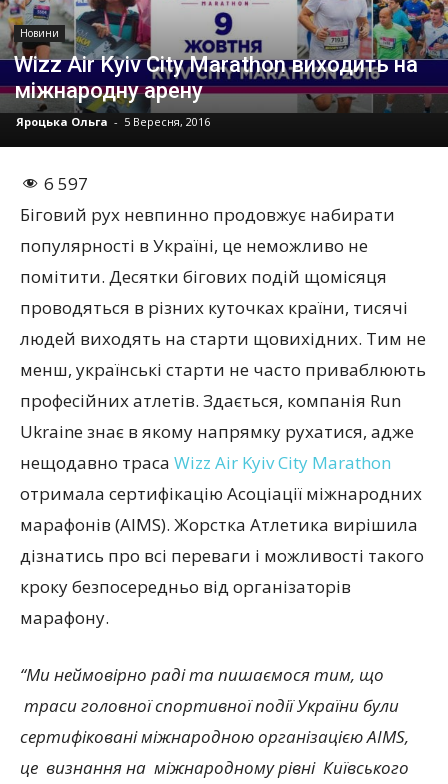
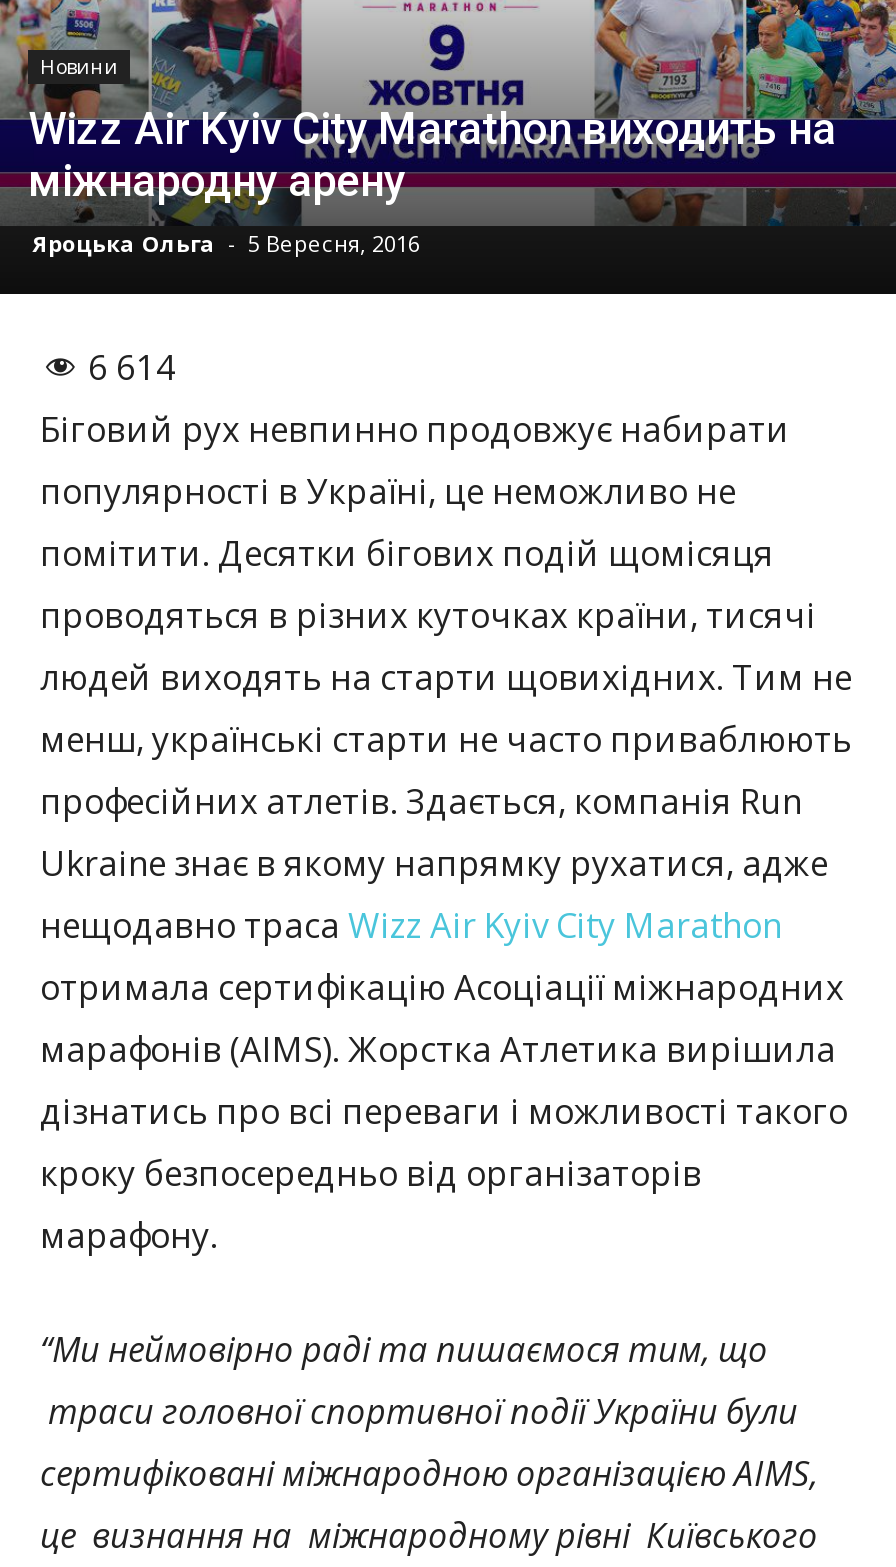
[44,172,88,195] 6 597 -> [88,344,176,390] 6 614

